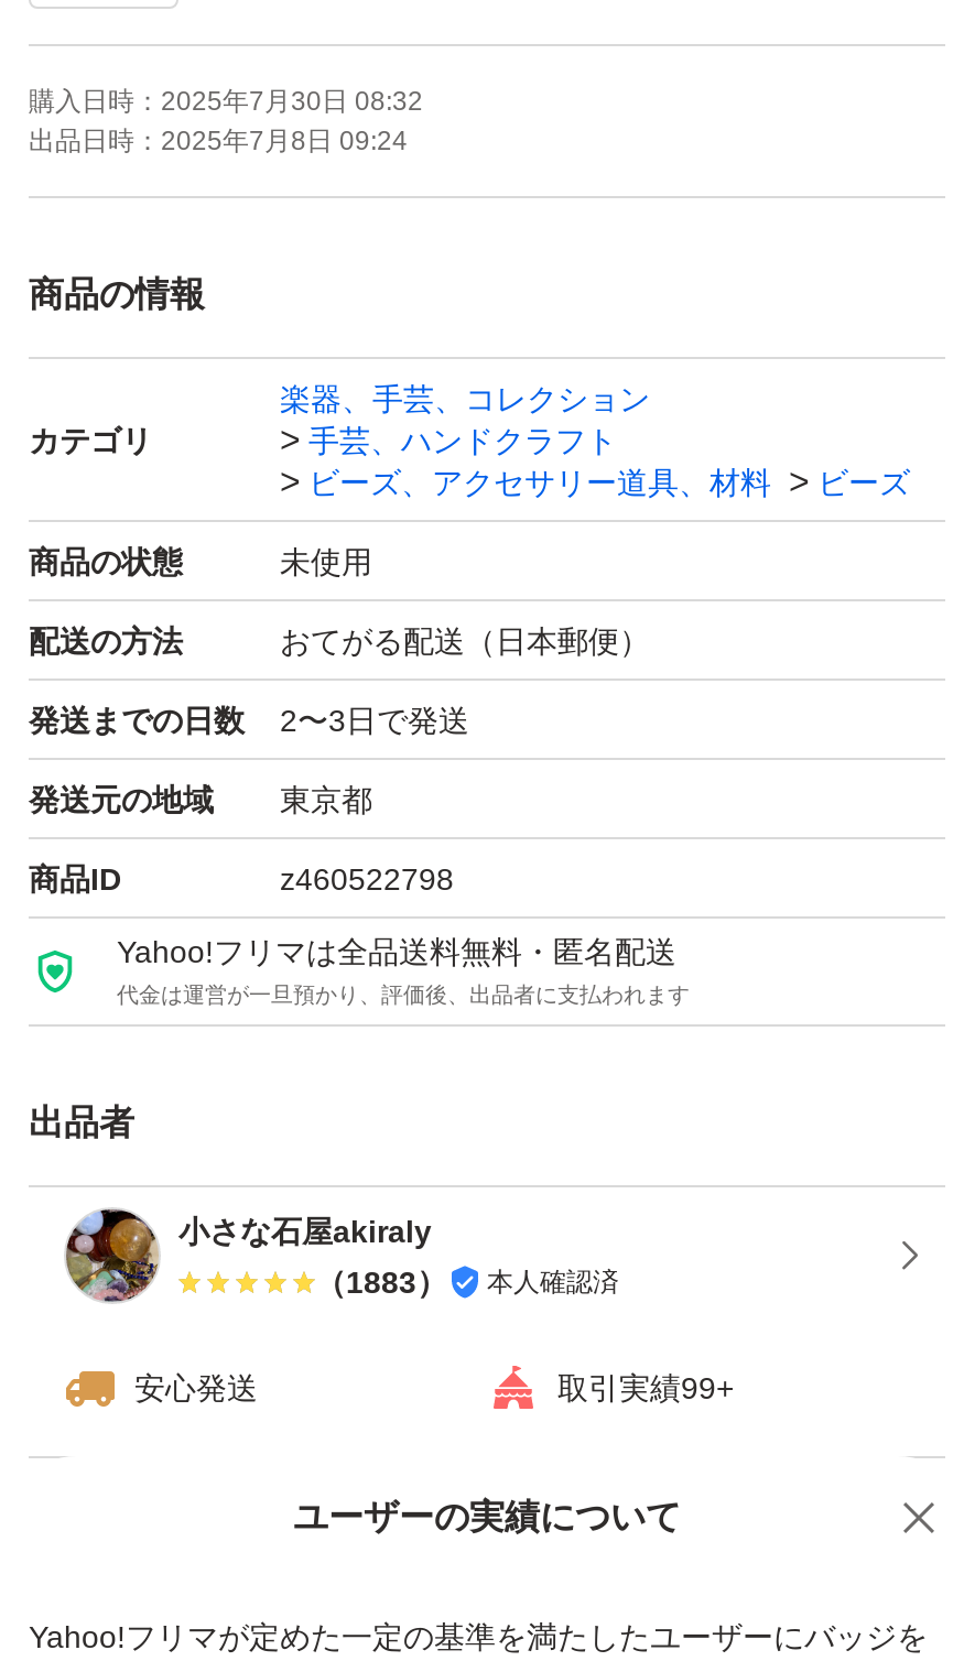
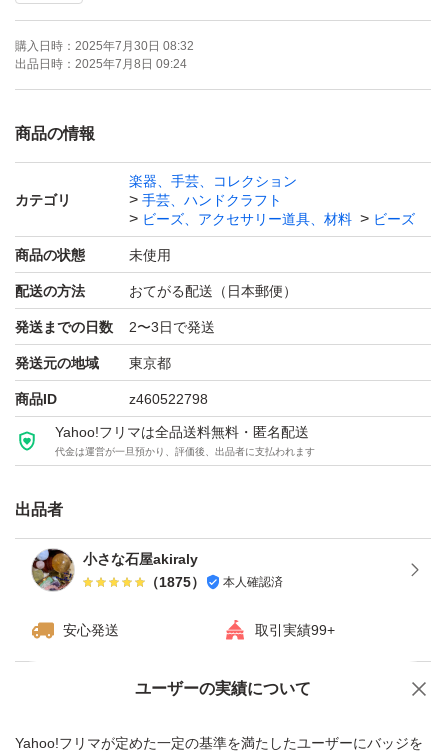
[315,1264,619,1300] （1883） 本人確認済 -> [145,574,283,590] （1875） 本人確認済

